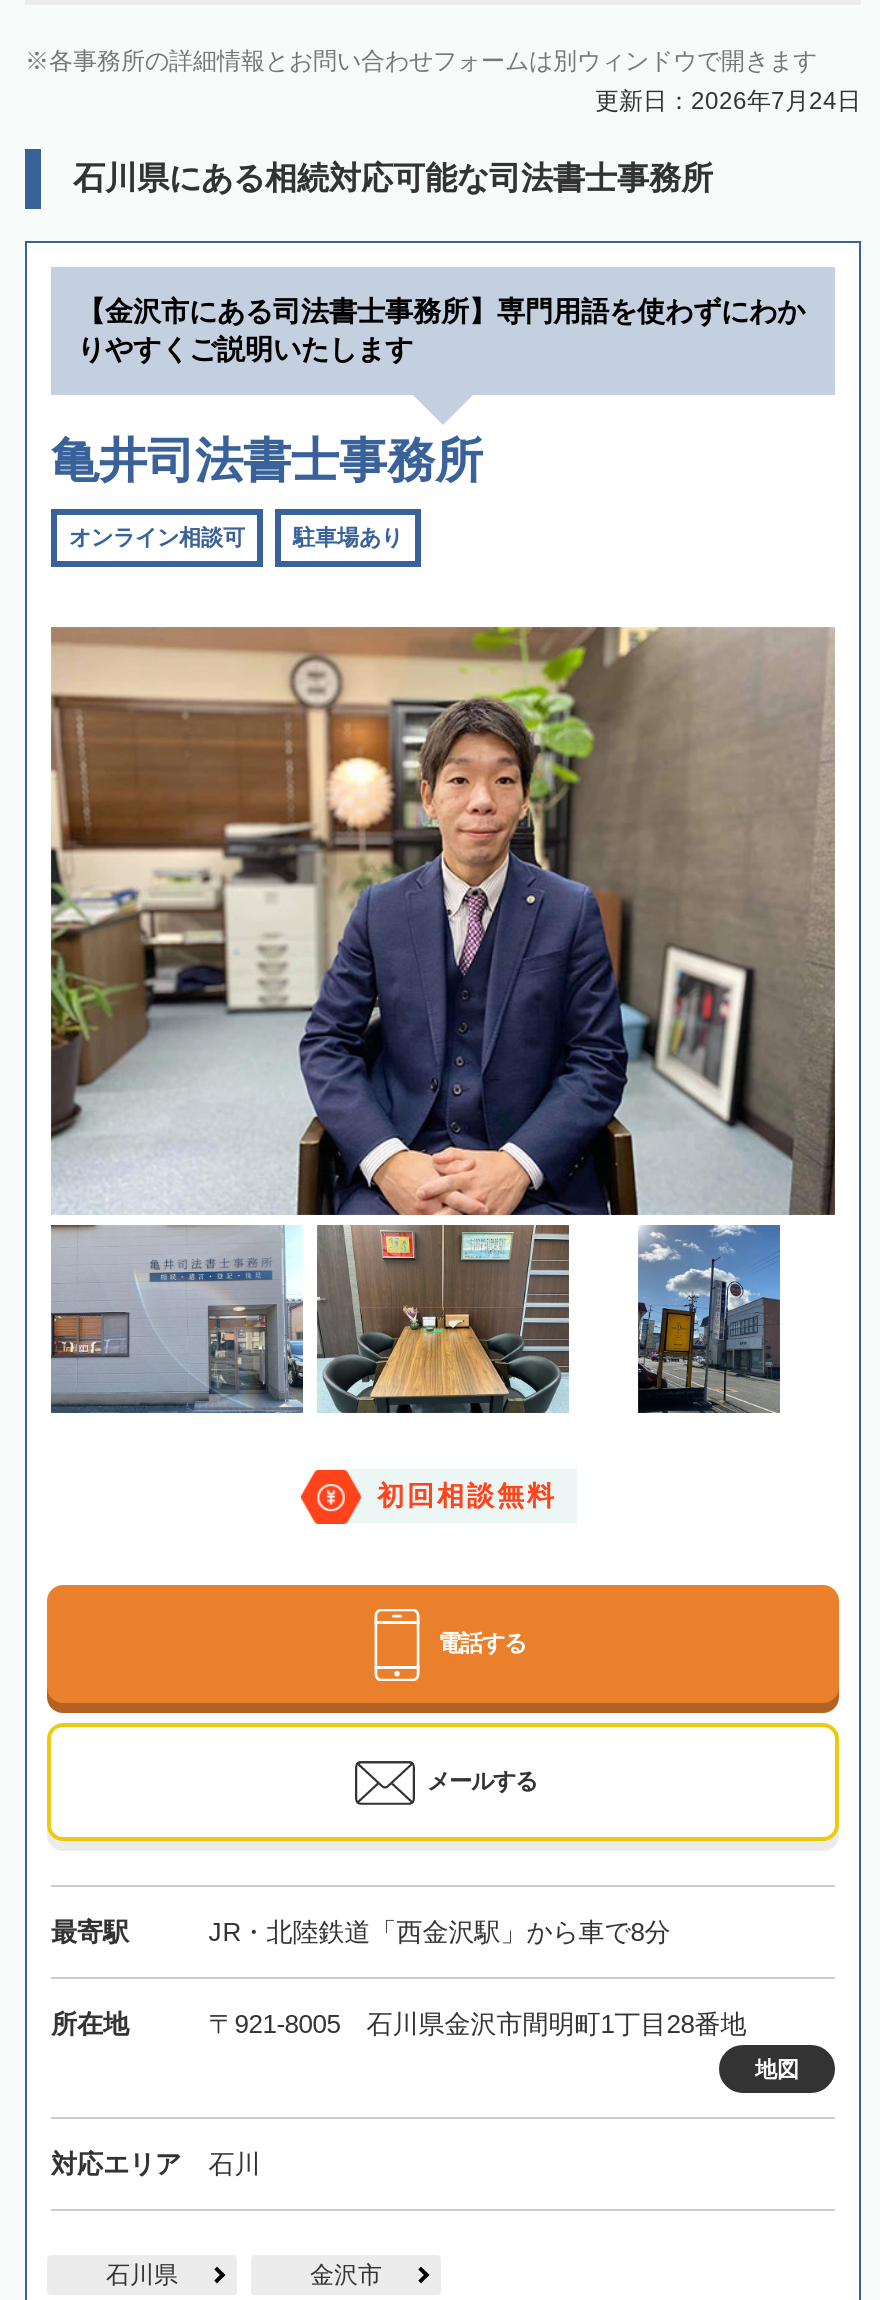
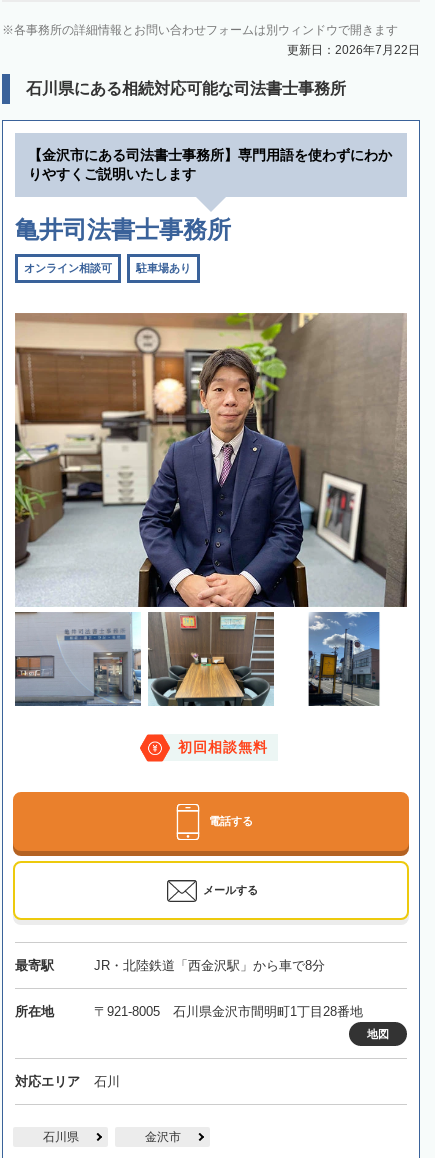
[595,87,861,115] 更新日：2026年7月24日 -> [287,43,420,57] 更新日：2026年7月22日

